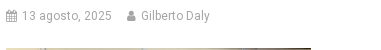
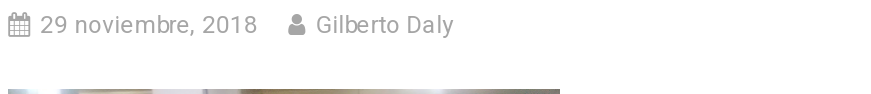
[22,9,112,23] 13 agosto, 2025 -> [40,12,258,40] 29 noviembre, 2018

